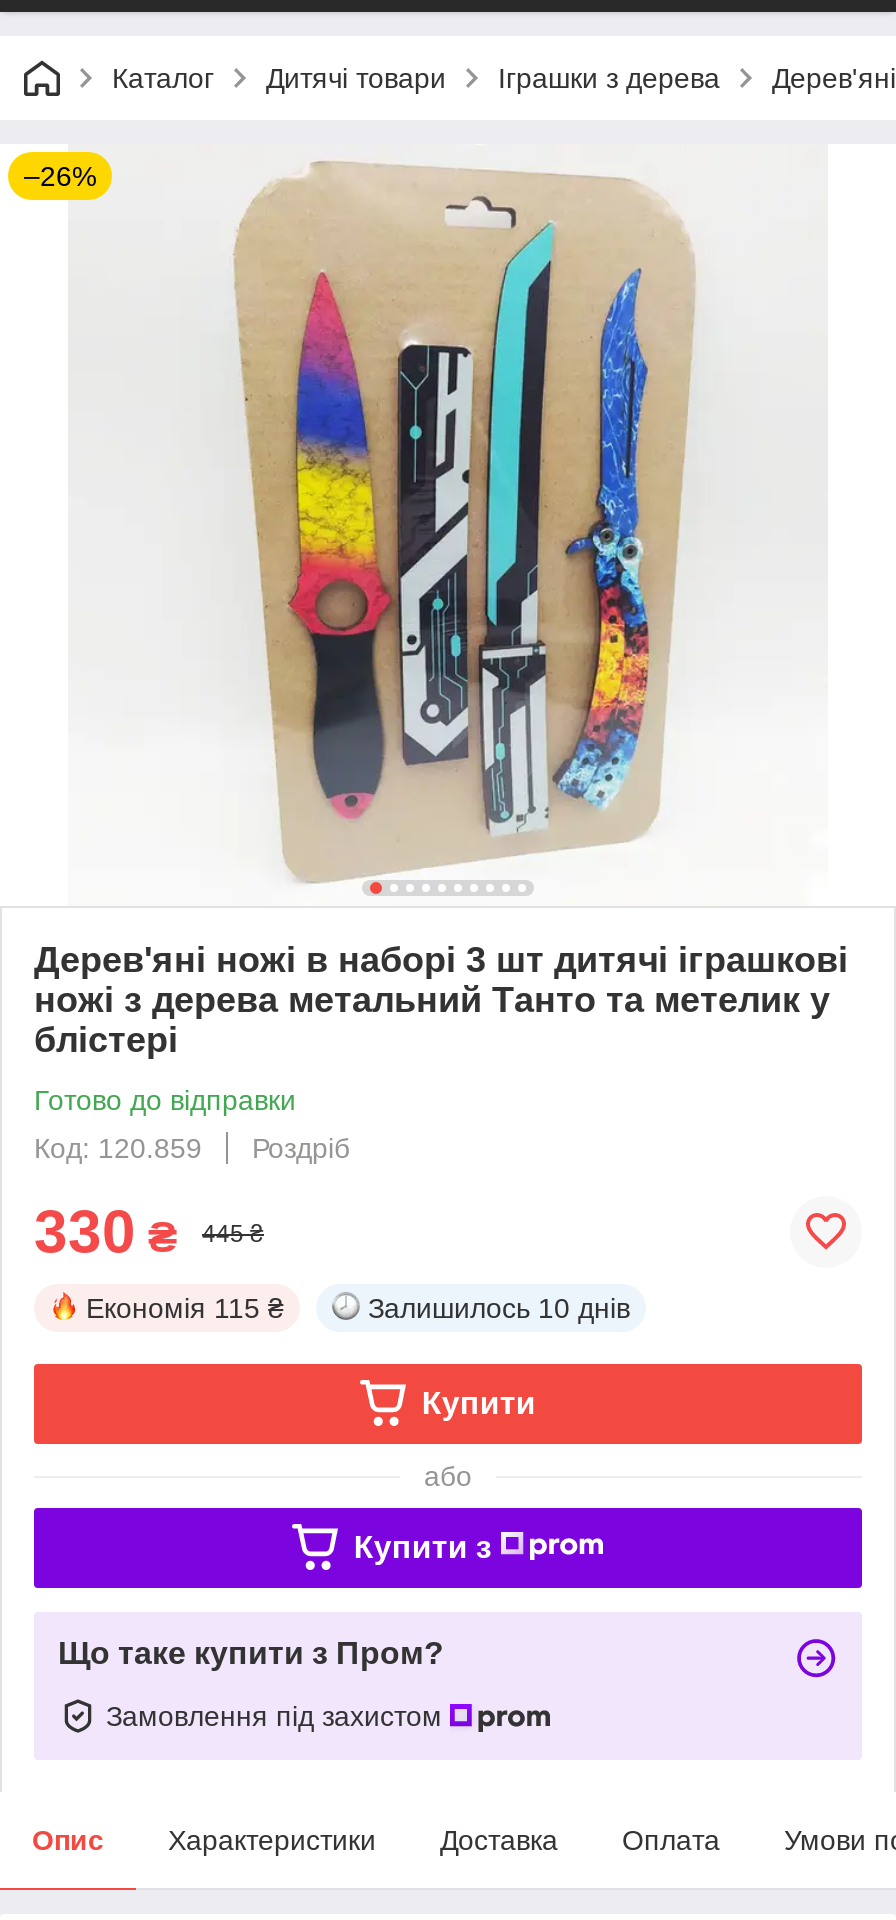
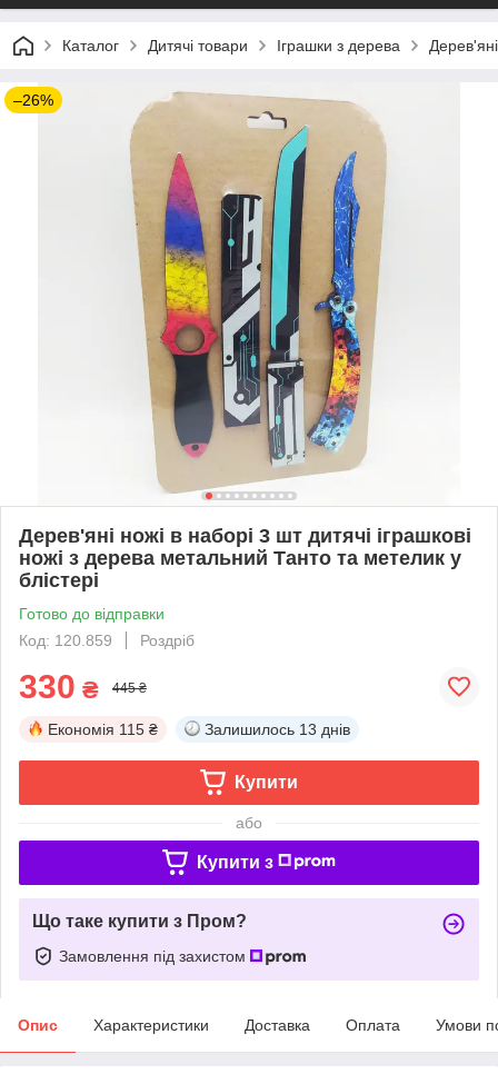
[368,1292,630,1324] Залишилось 10 днів -> [205,720,350,738] Залишилось 13 днів

